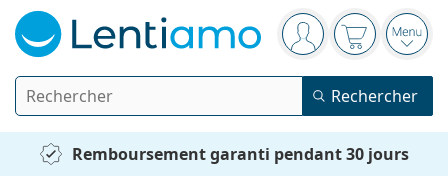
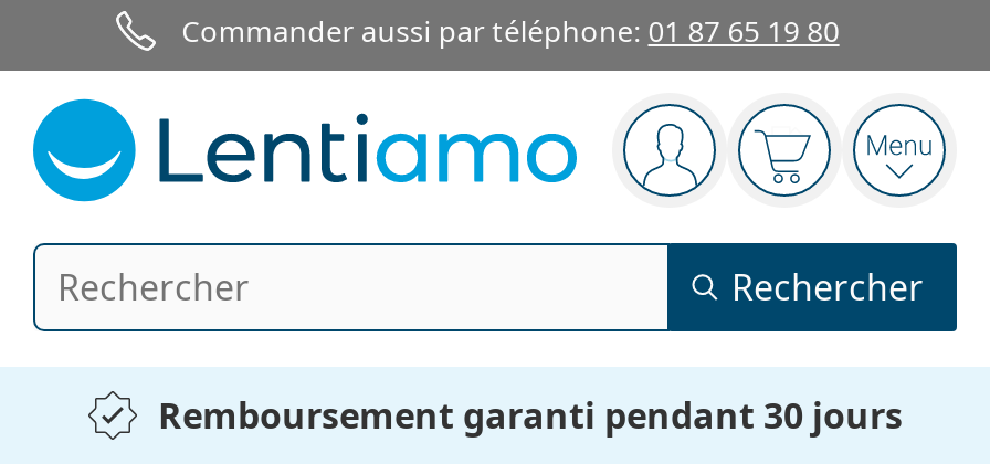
none -> [182,11,839,51] Commander aussi par téléphone: 01 87 65 19 80

